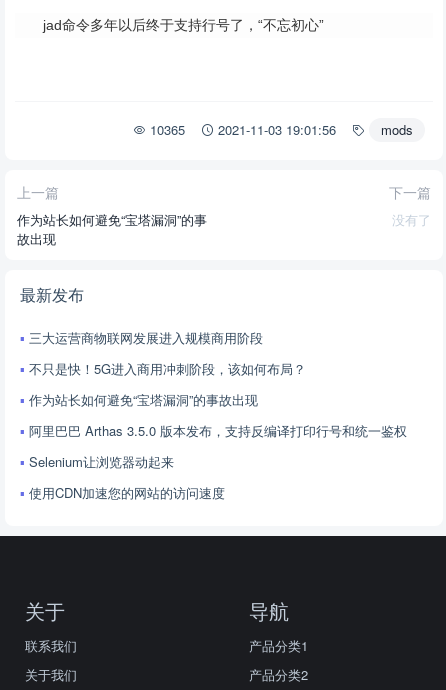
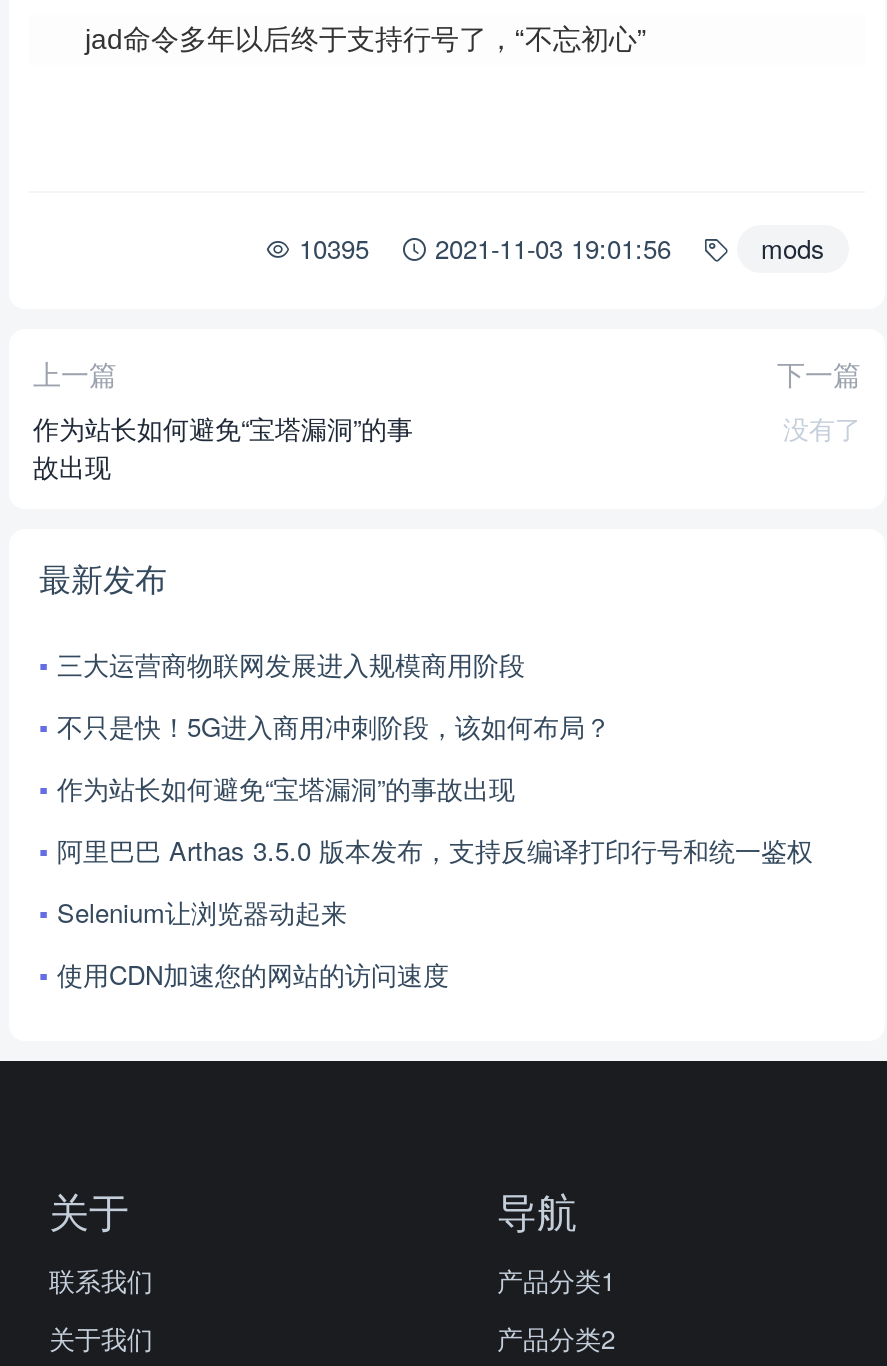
[146,119,413,138] 10365 2021-11-03 19:01:56 mods -> [291,228,825,266] 10395 2021-11-03 19:01:56 mods

